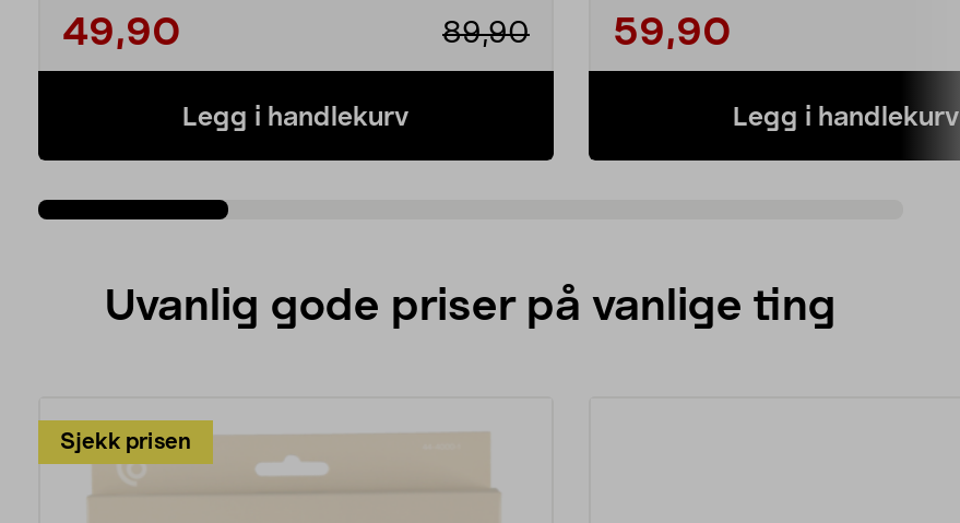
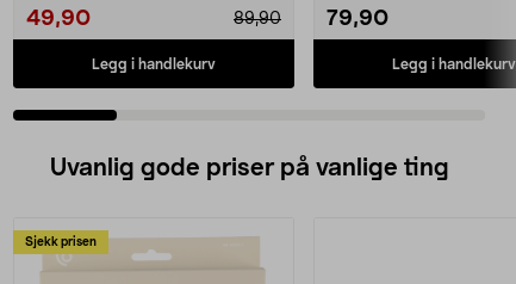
[613,14,731,54] 59,90 -> [327,8,388,30] 79,90

